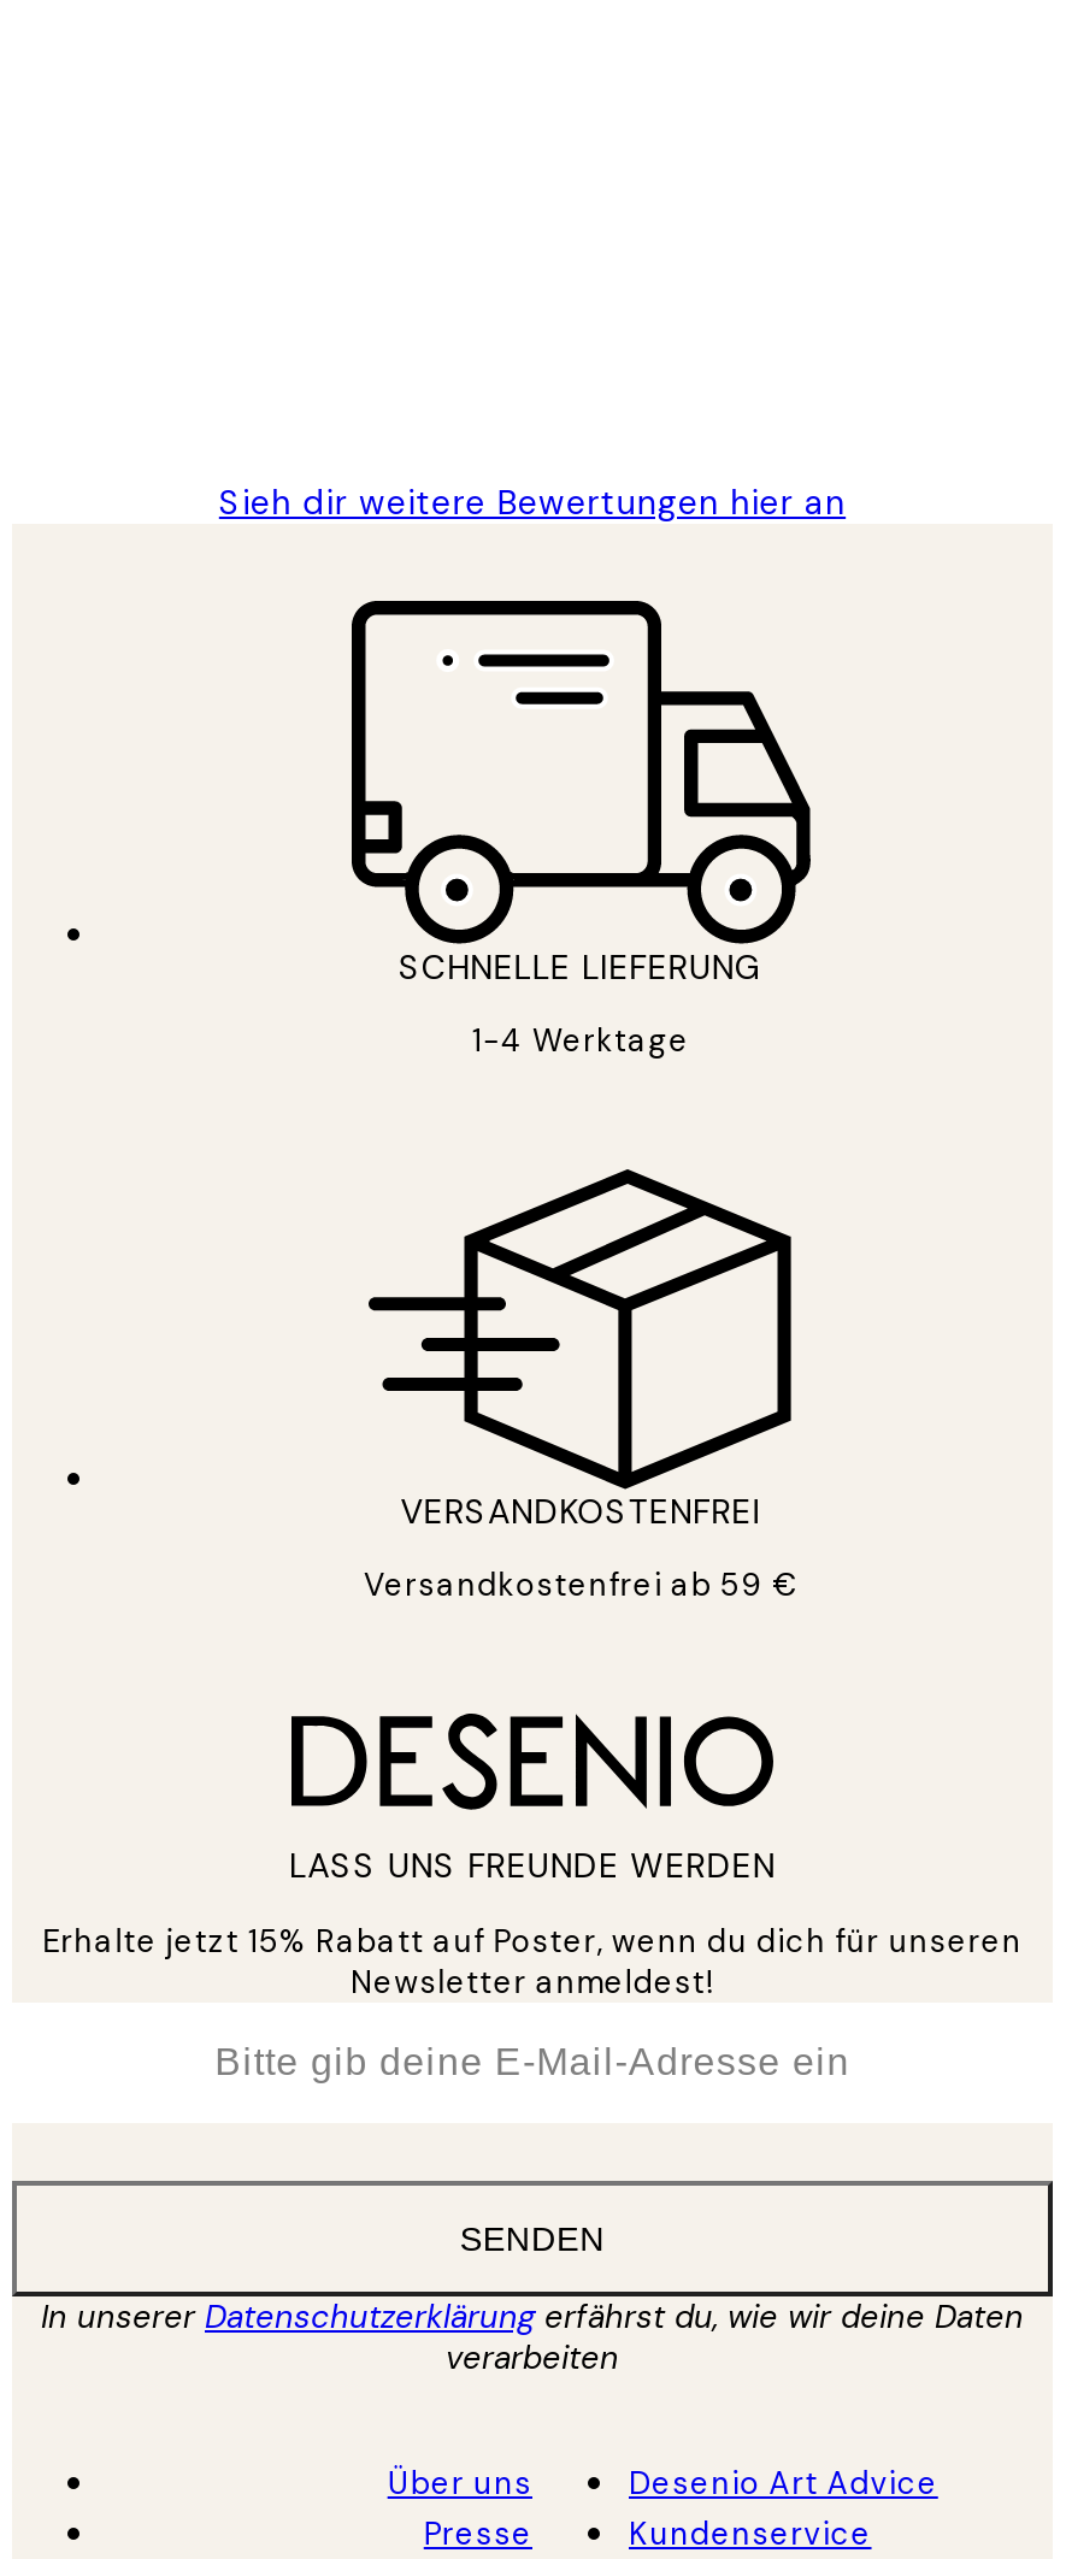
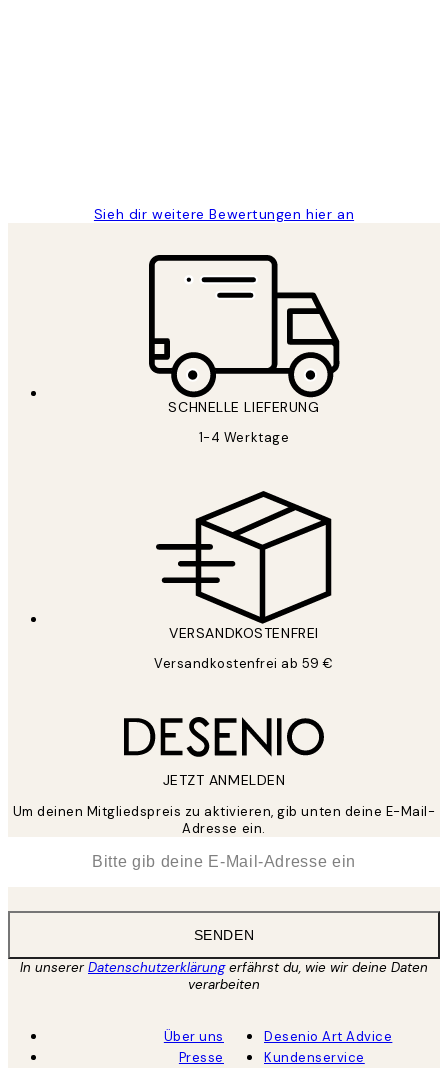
[289,1843,775,1887] LASS UNS FREUNDE WERDEN -> [163,771,285,789] JETZT ANMELDEN
[42,1920,1022,2002] Erhalte jetzt 15% Rabatt auf Poster, wenn du dich für unseren | Newsletter anmeldest! -> [13,803,435,837] Um deinen Mitgliedspreis zu aktivieren, gib unten deine E-Mail- | Adresse ein.

